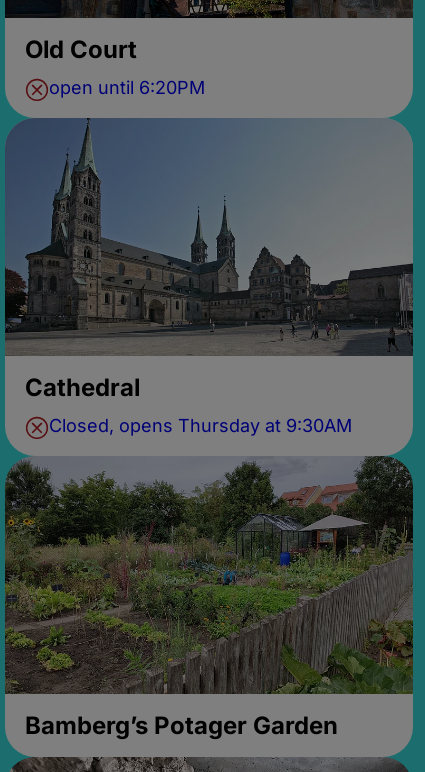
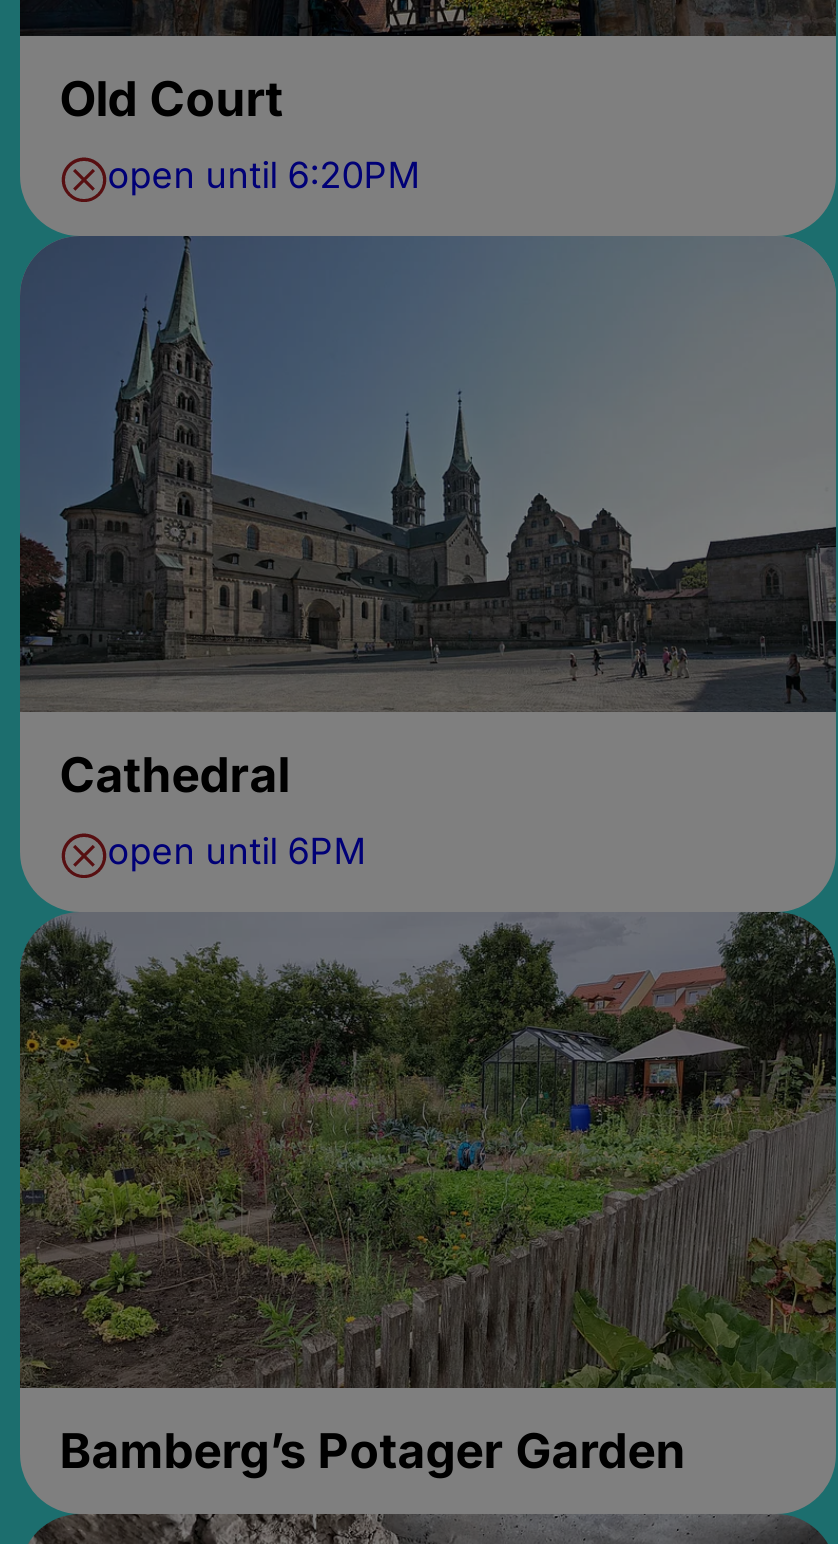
[49,415,352,436] Closed, opens Thursday at 9:30AM -> [108,831,366,873] open until 6PM

